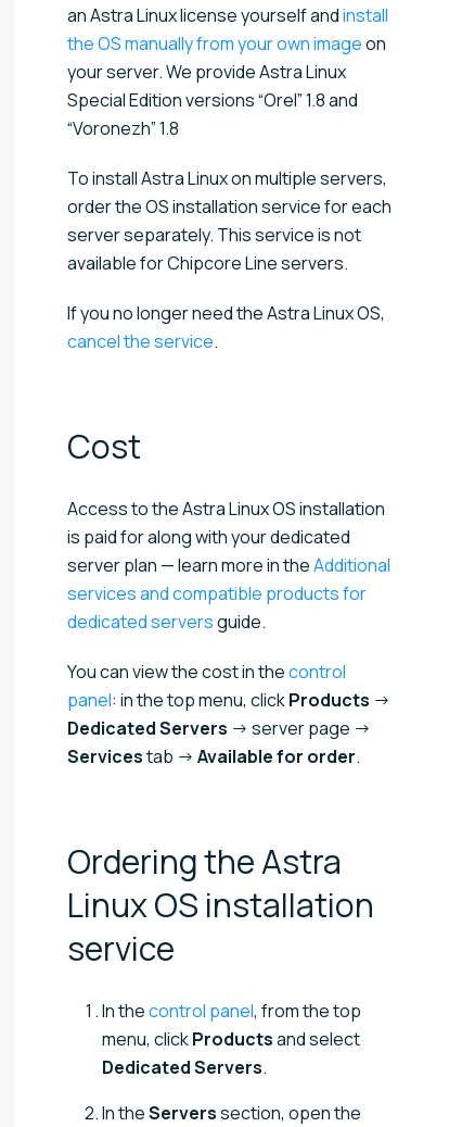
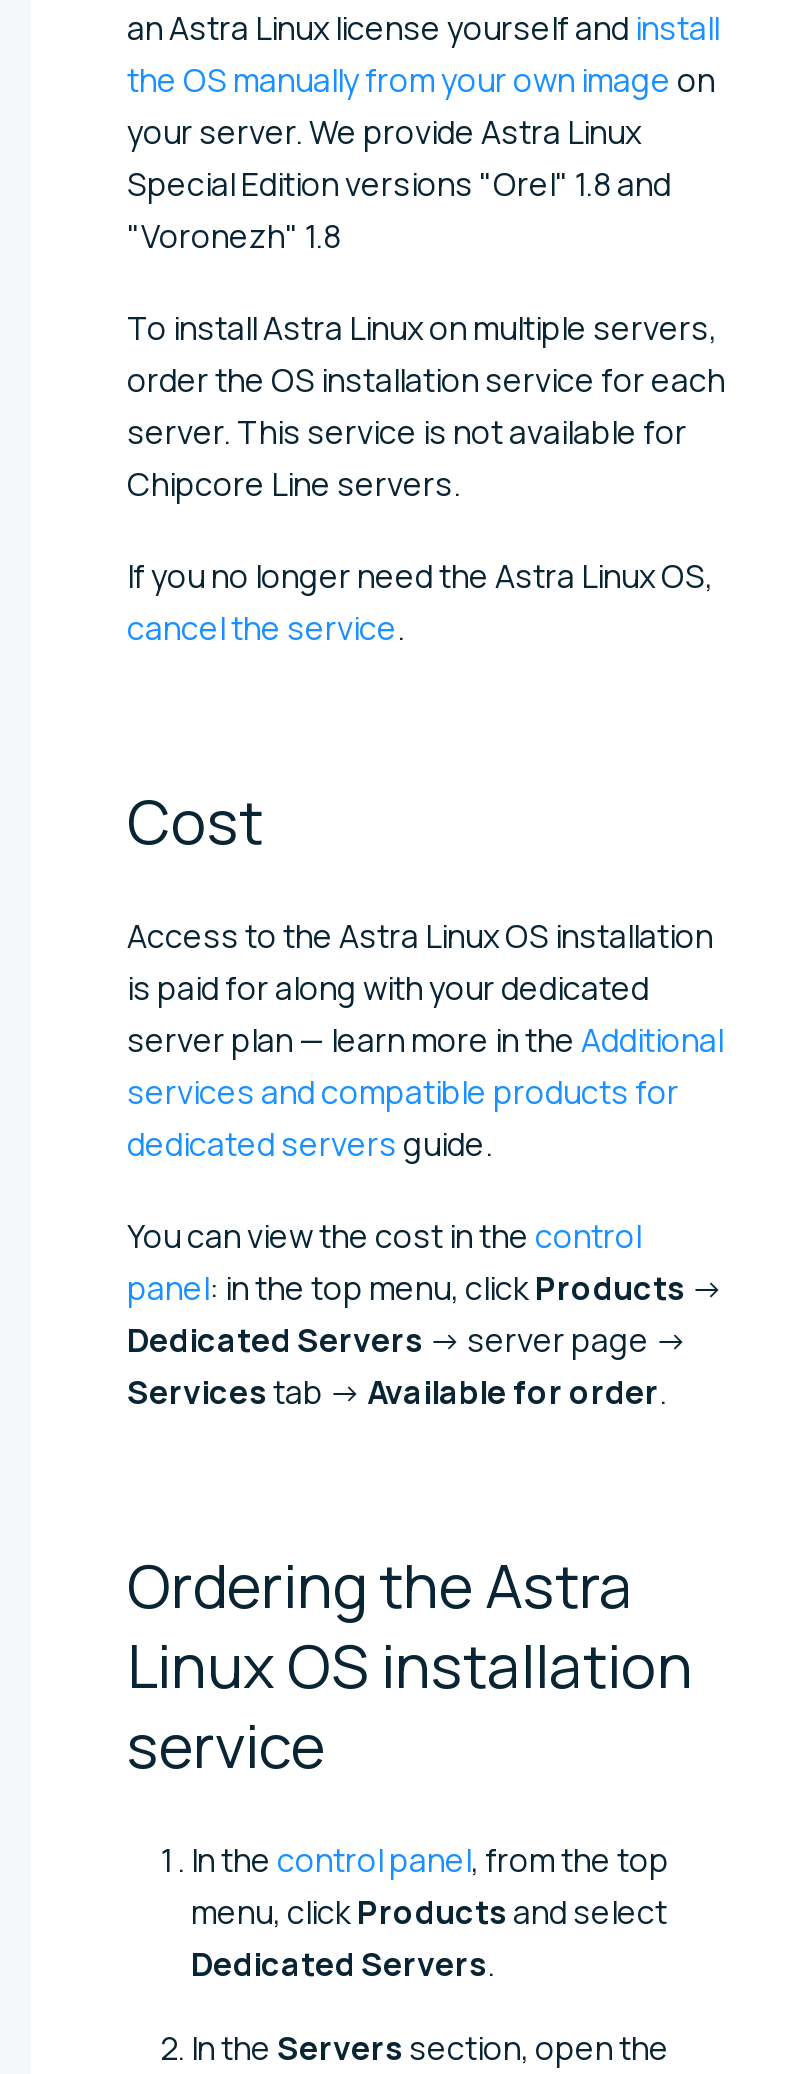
[67,87,358,140] Special Edition versions “Orel” 1.8 and | “Voronezh” 1.8 -> [127,161,671,257] Special Edition versions "Orel" 1.8 and | "Voronezh" 1.8
[67,222,361,274] server separately. This service is not | available for Chipcore Line servers. -> [127,409,687,505] server. This service is not available for | Chipcore Line servers.

